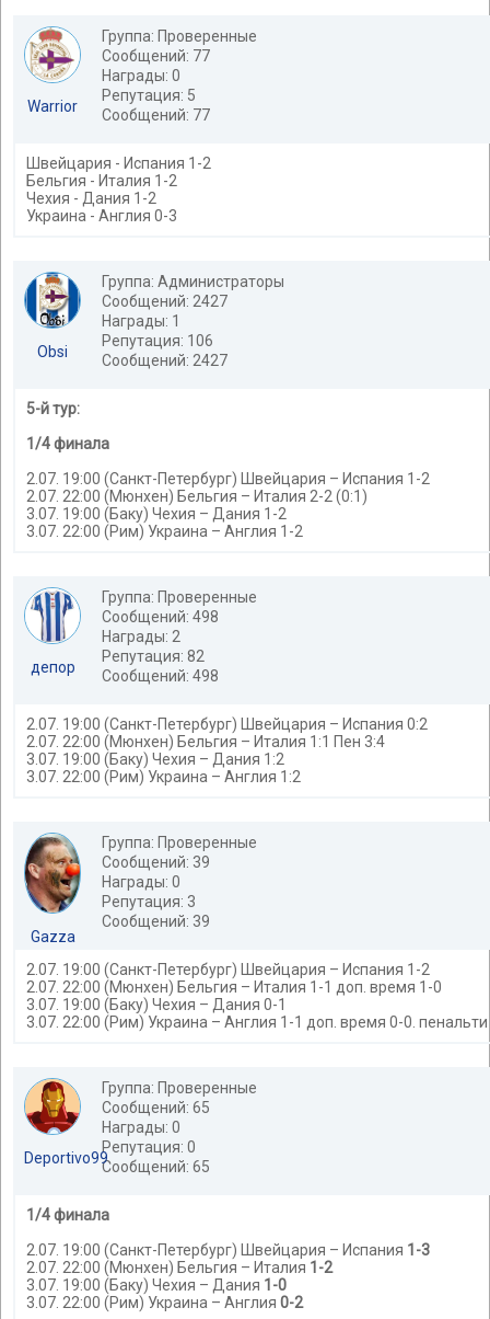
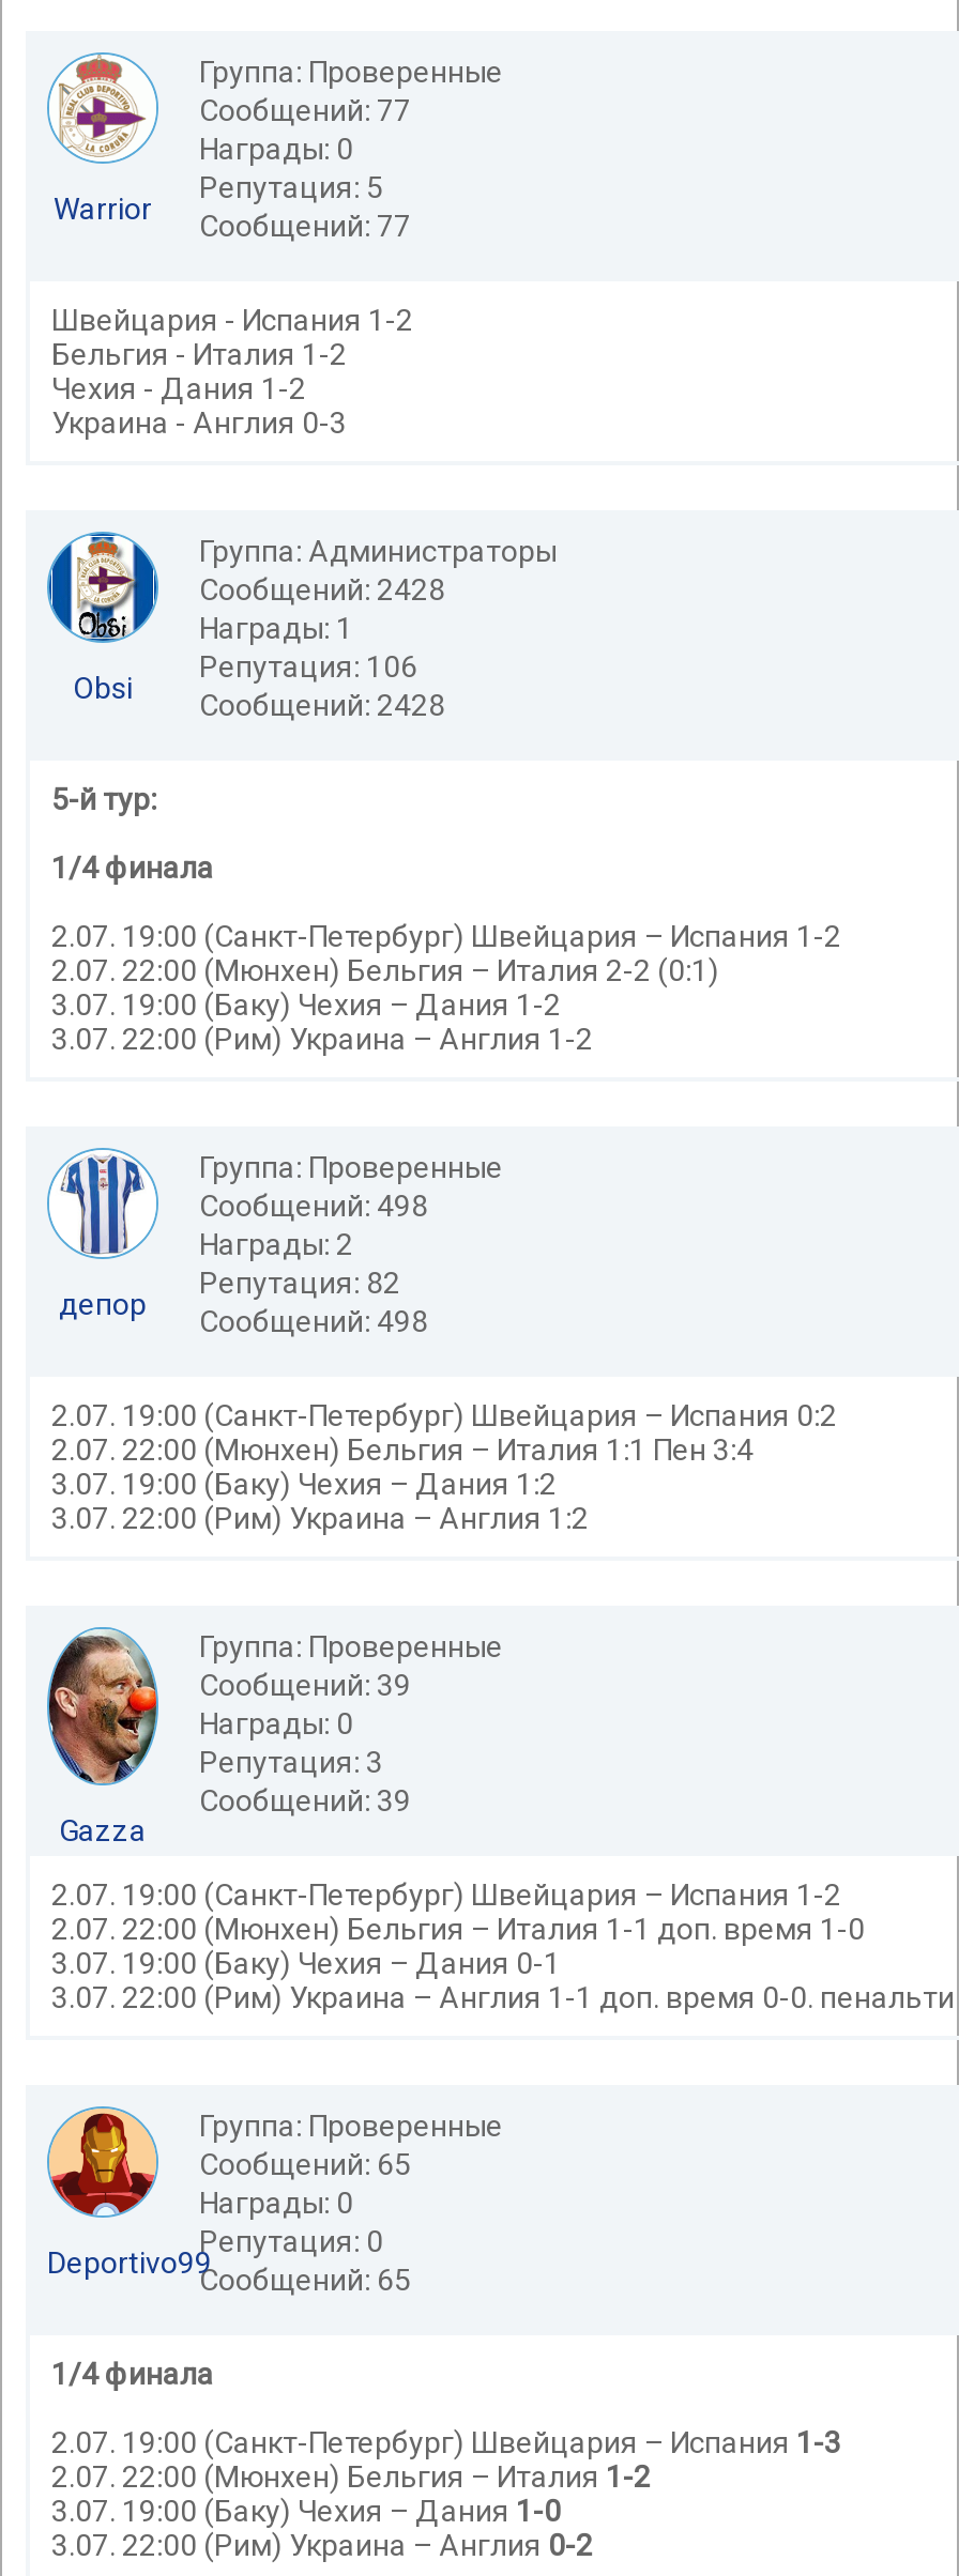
[102,293,227,310] Сообщений: 2427 -> [199,572,445,607] Сообщений: 2428
[37,343,227,369] Obsi Сообщений: 2427 -> [73,671,445,722] Obsi Сообщений: 2428

